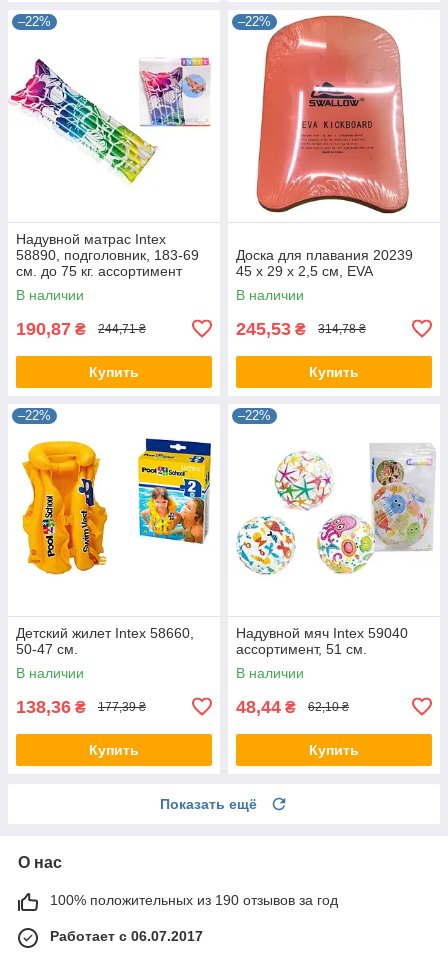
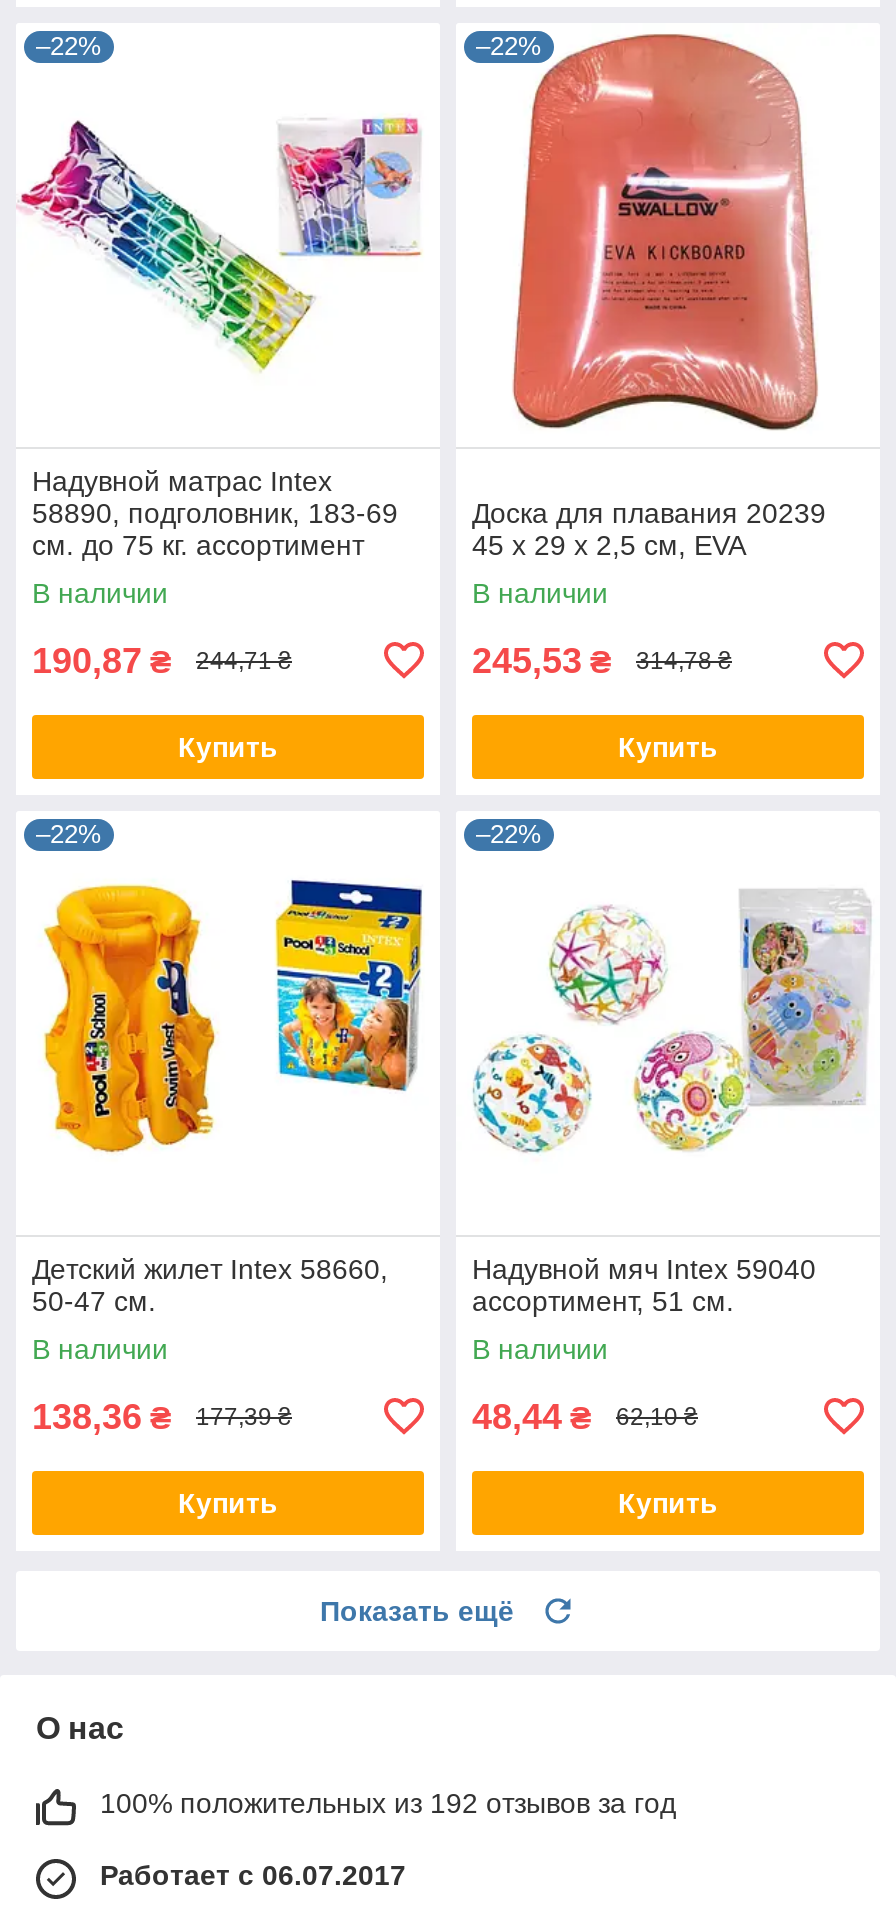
[50,892,338,908] 100% положительных из 190 отзывов за год -> [100,1787,676,1819] 100% положительных из 192 отзывов за год

